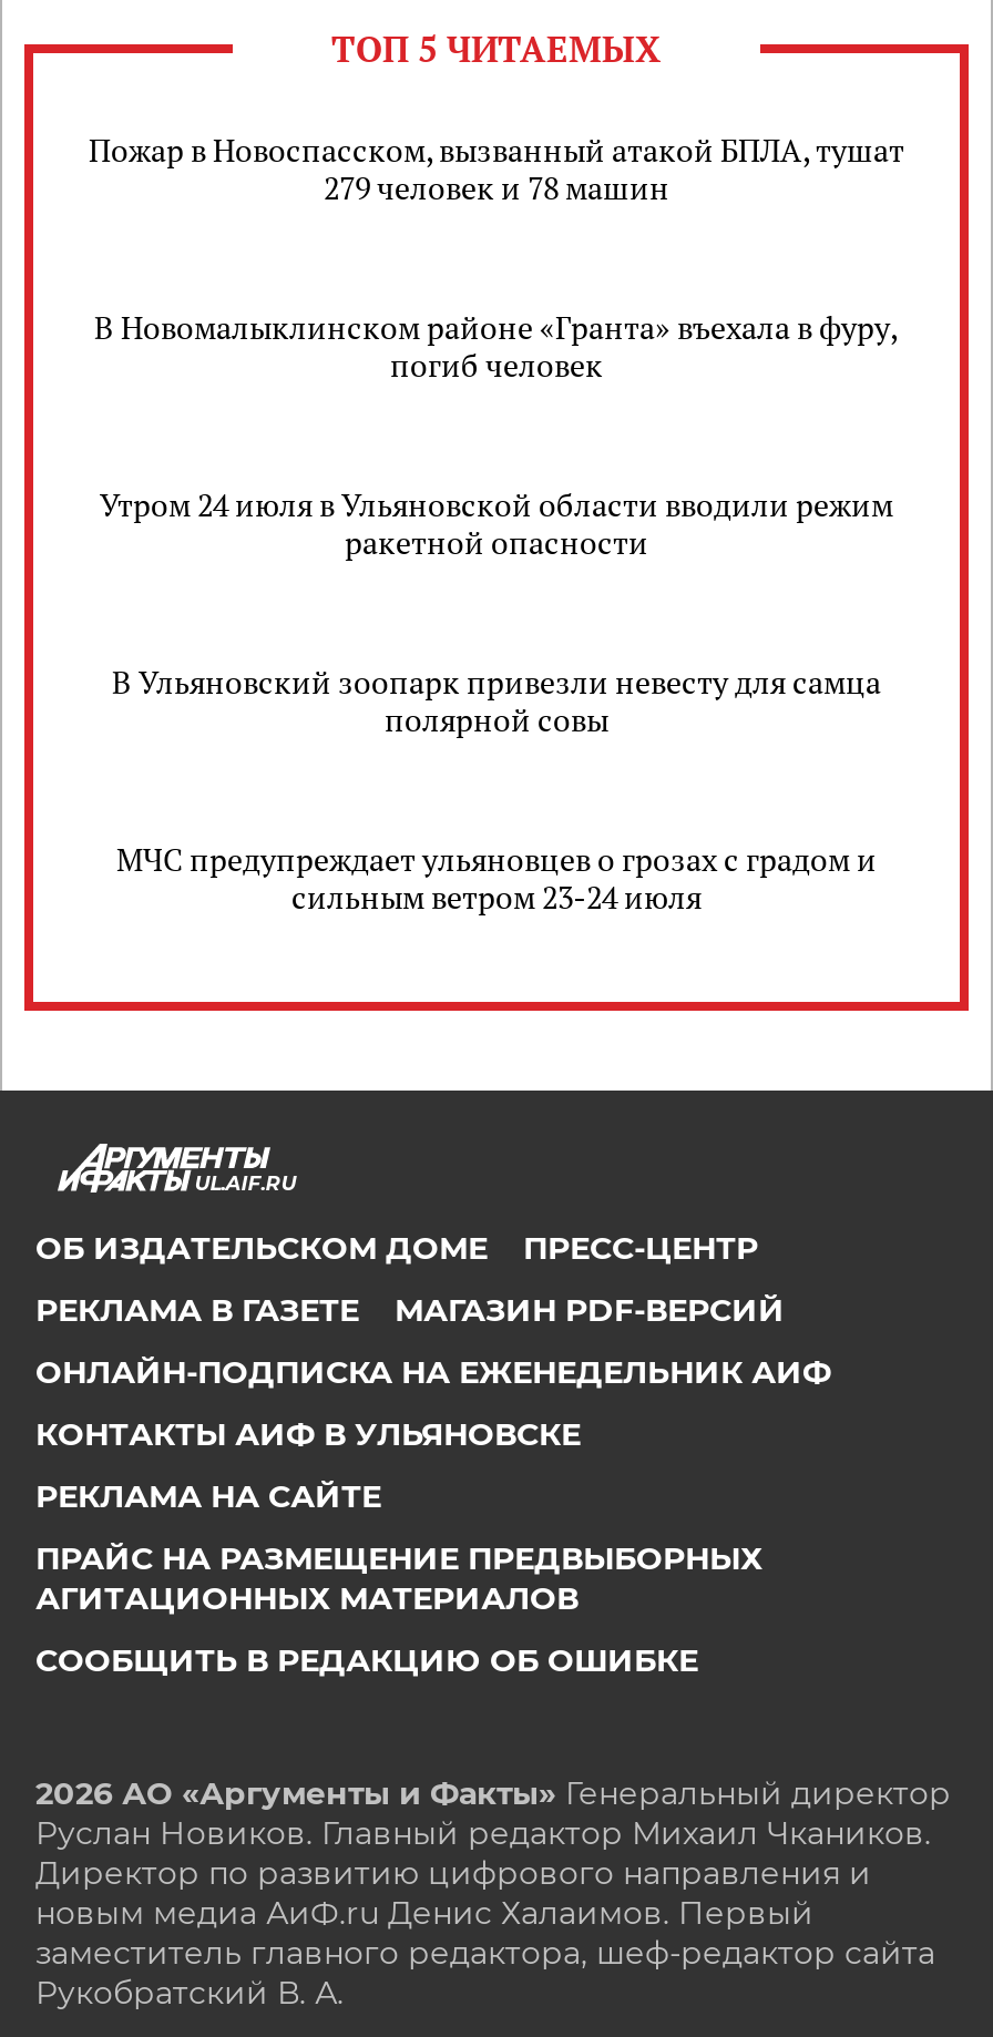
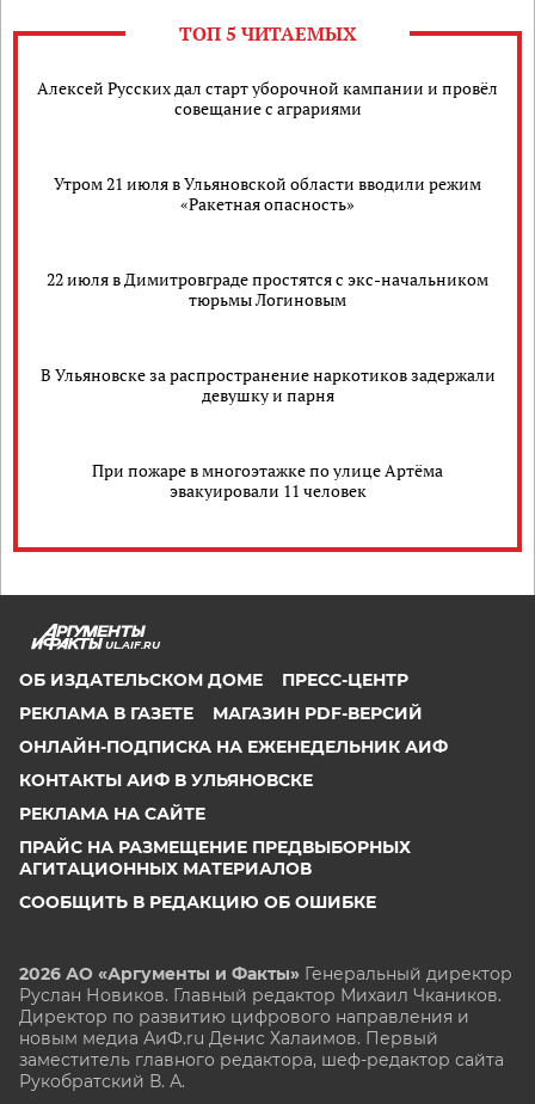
[89,129,904,208] Пожар в Новоспасском, вызванный атакой БПЛА, тушат | 279 человек и 78 машин -> [37,76,498,119] Алексей Русских дал старт уборочной кампании и провёл | совещание с аграриями
[94,306,899,386] В Новомалыклинском районе «Гранта» въехала в фуру, | погиб человек -> [54,172,481,215] Утром 21 июля в Ульяновской области вводили режим | «Ракетная опасность»
[100,483,893,563] Утром 24 июля в Ульяновской области вводили режим | ракетной опасности -> [47,268,488,311] 22 июля в Димитровграде простятся с экс-начальником | тюрьмы Логиновым
[112,661,881,740] В Ульяновский зоопарк привезли невесту для самца | полярной совы -> [40,363,495,406] В Ульяновске за распространение наркотиков задержали | девушку и парня
[116,838,877,918] МЧС предупреждает ульяновцев о грозах с градом и | сильным ветром 23-24 июля -> [92,459,443,502] При пожаре в многоэтажке по улице Артёма | эвакуировали 11 человек

